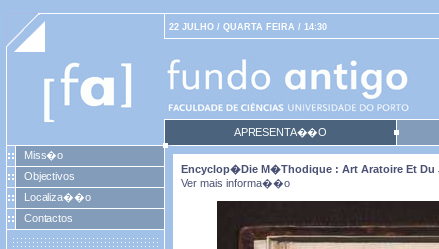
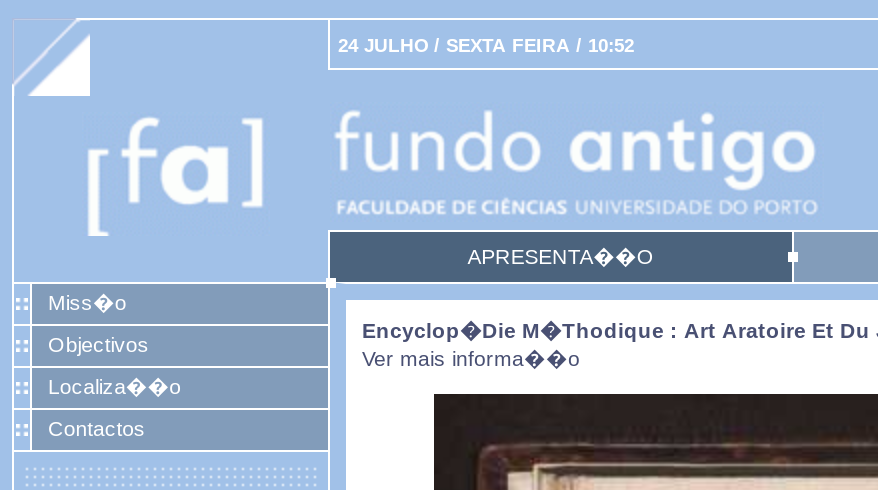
[169,22,327,32] 22 JULHO / QUARTA FEIRA / 14:30 -> [338,36,634,56] 24 JULHO / SEXTA FEIRA / 10:52

